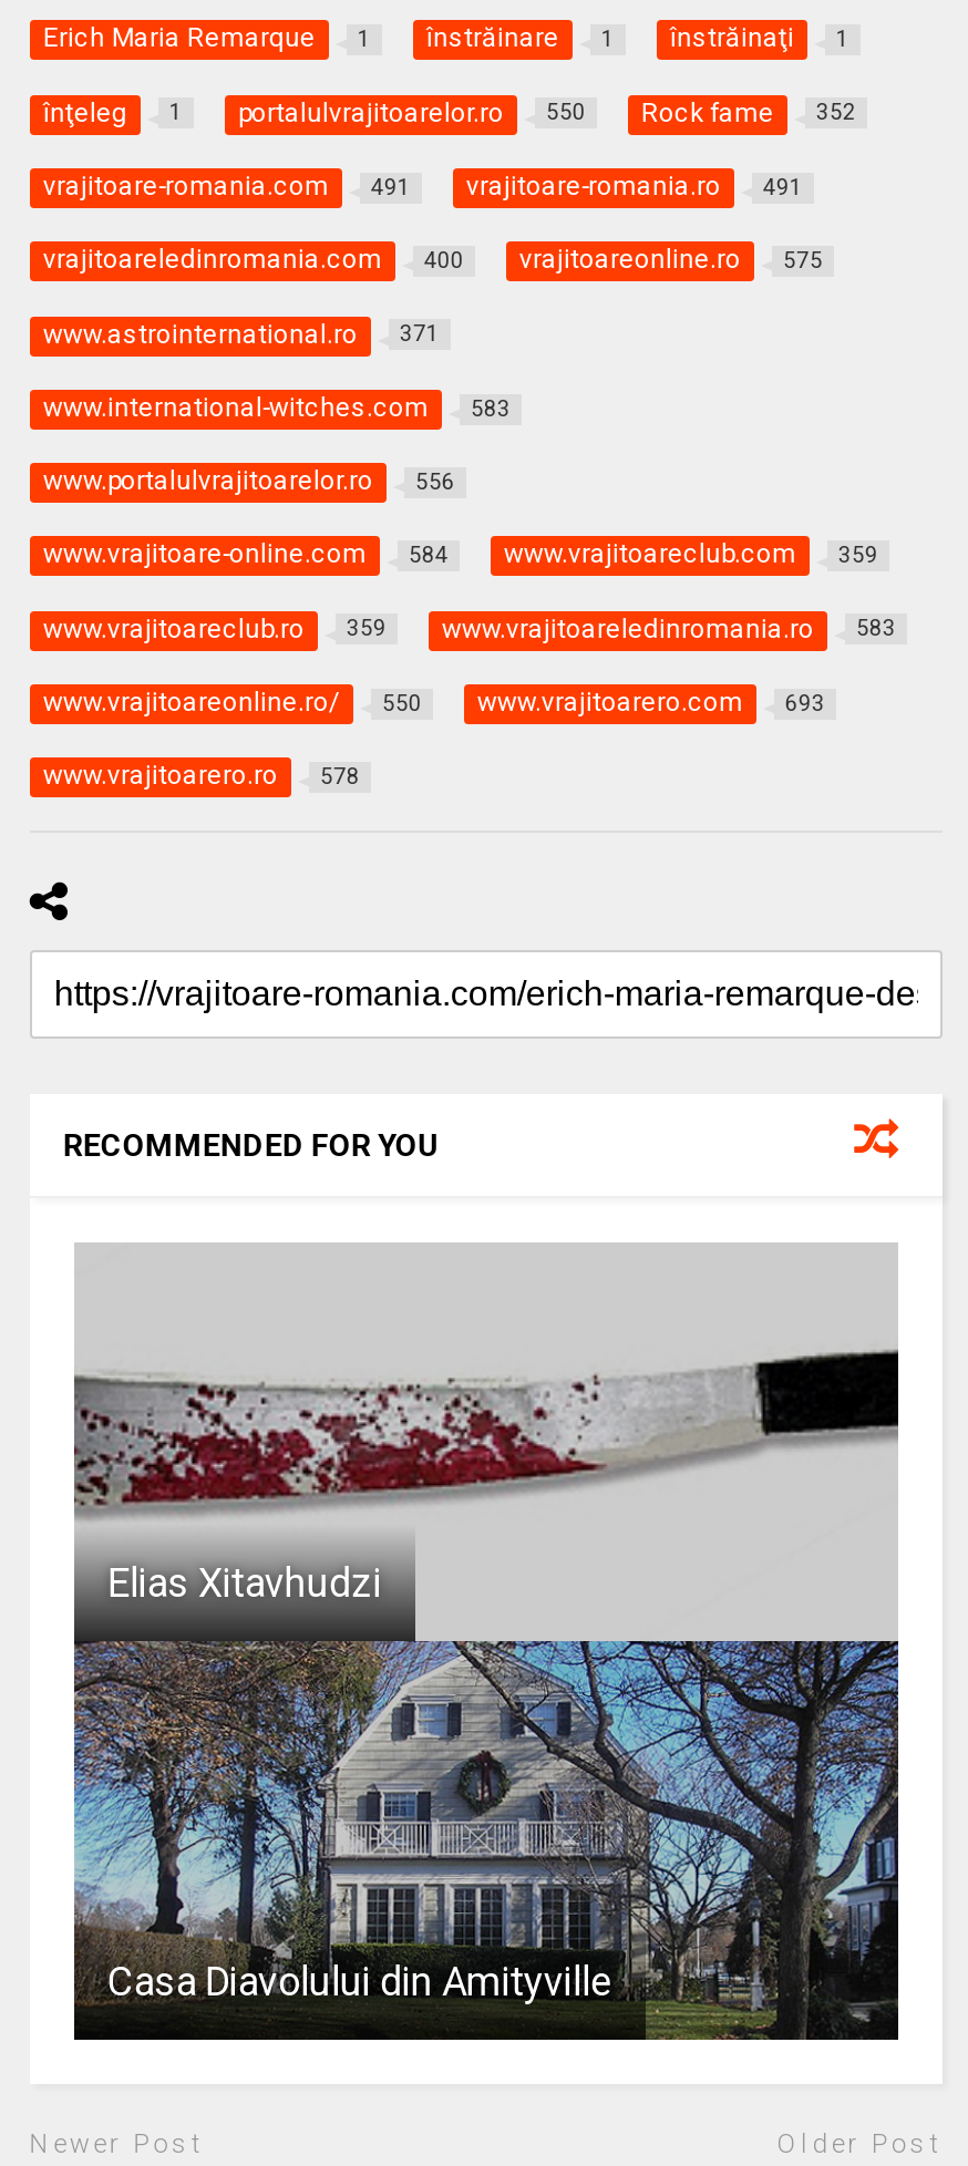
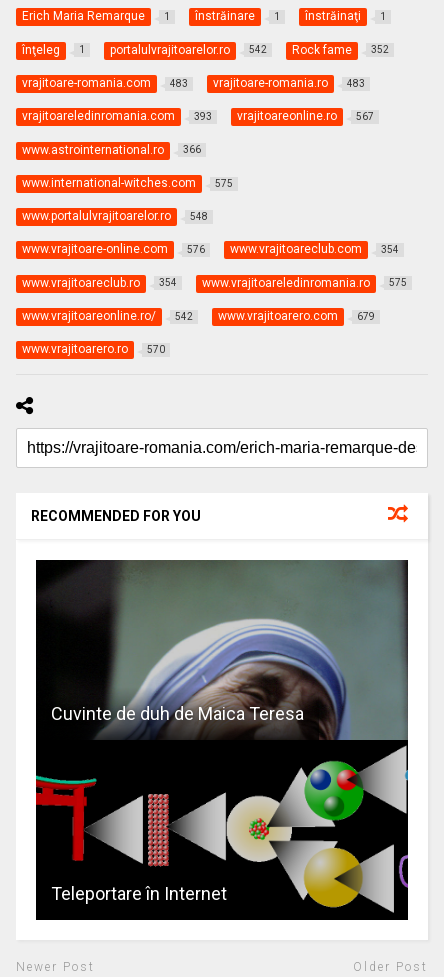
[238,97,586,128] portalulvrajitoarelor.ro 550 -> [110,43,267,57] portalulvrajitoarelor.ro 542
[43,170,411,201] vrajitoare-romania.com 491 -> [22,76,188,90] vrajitoare-romania.com 483
[466,170,803,201] vrajitoare-romania.ro 491 -> [213,76,365,90] vrajitoare-romania.ro 483
[43,244,464,275] vrajitoareledinromania.com 400 -> [22,109,212,123] vrajitoareledinromania.com 393
[519,244,823,275] vrajitoareonline.ro 575 -> [237,109,374,123] vrajitoareonline.ro 567
[43,318,439,349] www.astrointernational.ro 371 -> [22,142,201,156] www.astrointernational.ro 366
[43,392,510,423] www.international-witches.com 583 -> [22,176,233,190] www.international-witches.com 575
[43,465,455,496] www.portalulvrajitoarelor.ro 556 -> [22,209,208,223] www.portalulvrajitoarelor.ro 548
[43,539,448,570] www.vrajitoare-online.com 584 -> [22,242,205,256] www.vrajitoare-online.com 576
[504,539,878,570] www.vrajitoareclub.com 359 -> [230,242,399,256] www.vrajitoareclub.com 354
[43,613,386,644] www.vrajitoareclub.ro 359 -> [22,276,177,290] www.vrajitoareclub.ro 354
[442,613,896,644] www.vrajitoareledinromania.ro 583 -> [202,276,407,290] www.vrajitoareledinromania.ro 575
[43,687,422,718] www.vrajitoareonline.ro/ 550 -> [22,309,193,323] www.vrajitoareonline.ro/ 542
[477,687,825,718] www.vrajitoarero.com 693 -> [218,309,375,323] www.vrajitoarero.com 679
[43,760,360,791] www.vrajitoarero.ro 578 -> [22,342,165,356] www.vrajitoarero.ro 570
[72,1242,900,2042] [image] | Elias Xitavhudzi -> [35,559,409,919] [image] | Cuvinte de duh de Maica Teresa
[107,1958,612,2005] Casa Diavolului din Amityville -> [51,883,227,904] Teleportare în Internet

